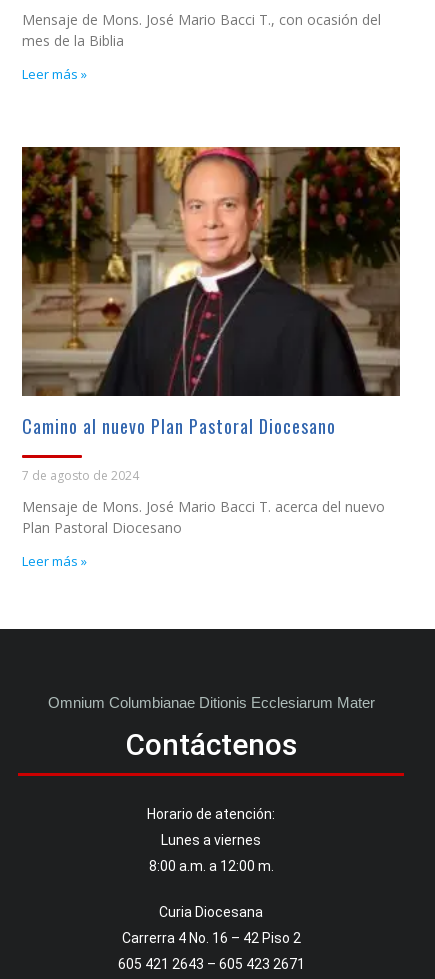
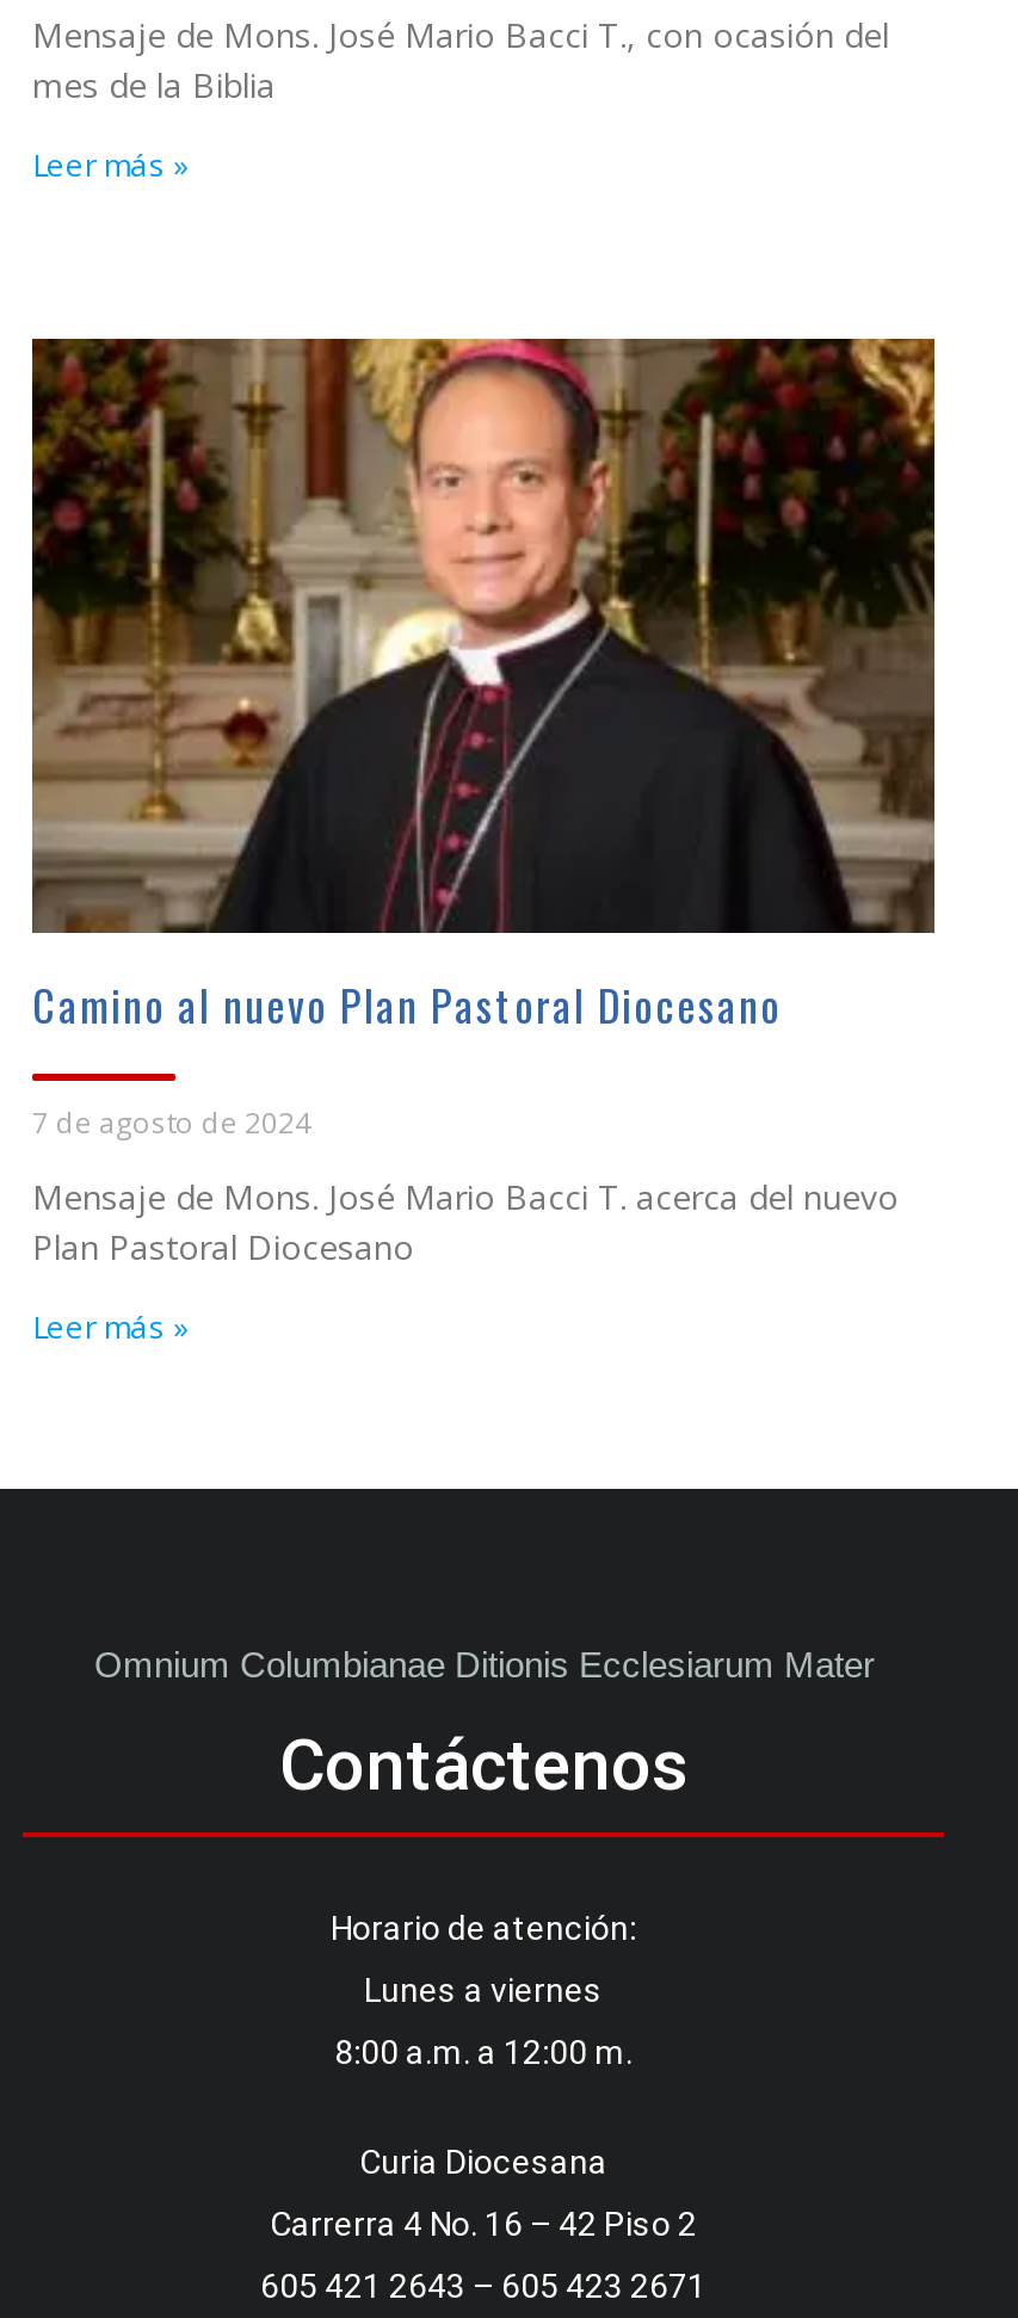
[47,694,374,711] Omnium Columbianae Ditionis Ecclesiarum M ater -> [91,1644,871,1685] Omnium Columbianae Di o nis Ecclesiarum Mater

